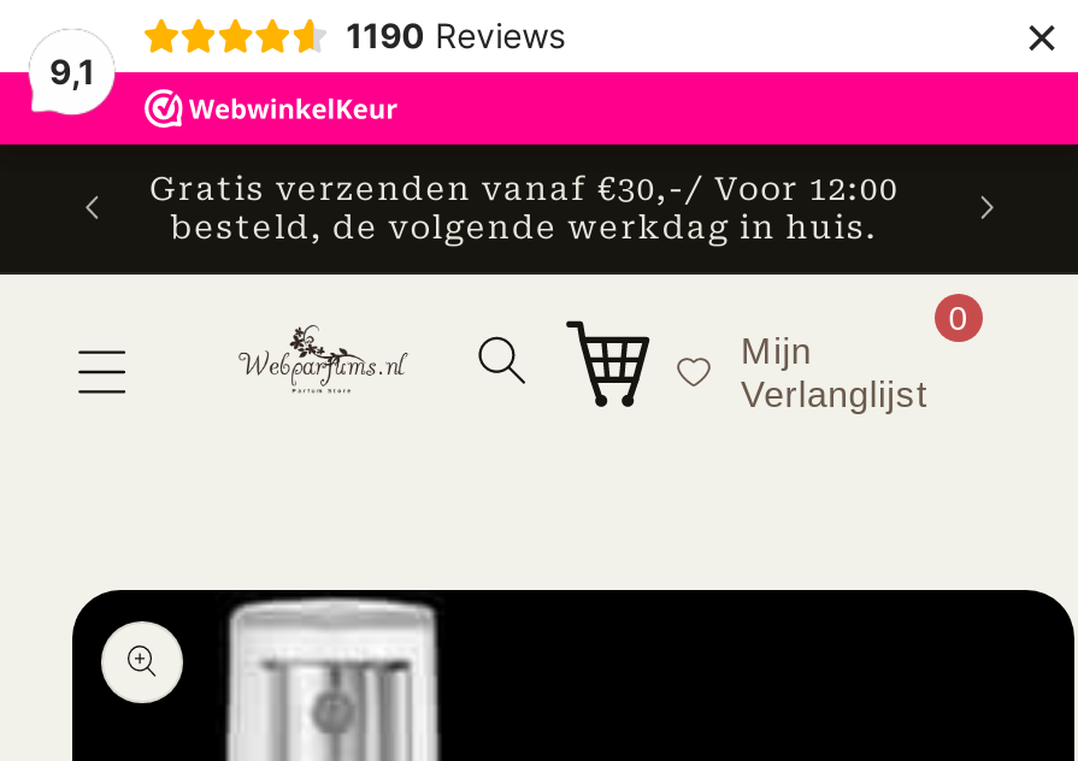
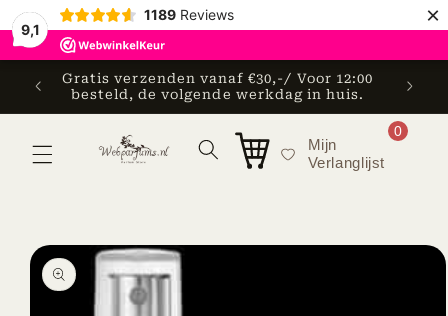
[346,14,565,55] 1190 Reviews -> [144,6,234,23] 1189 Reviews

